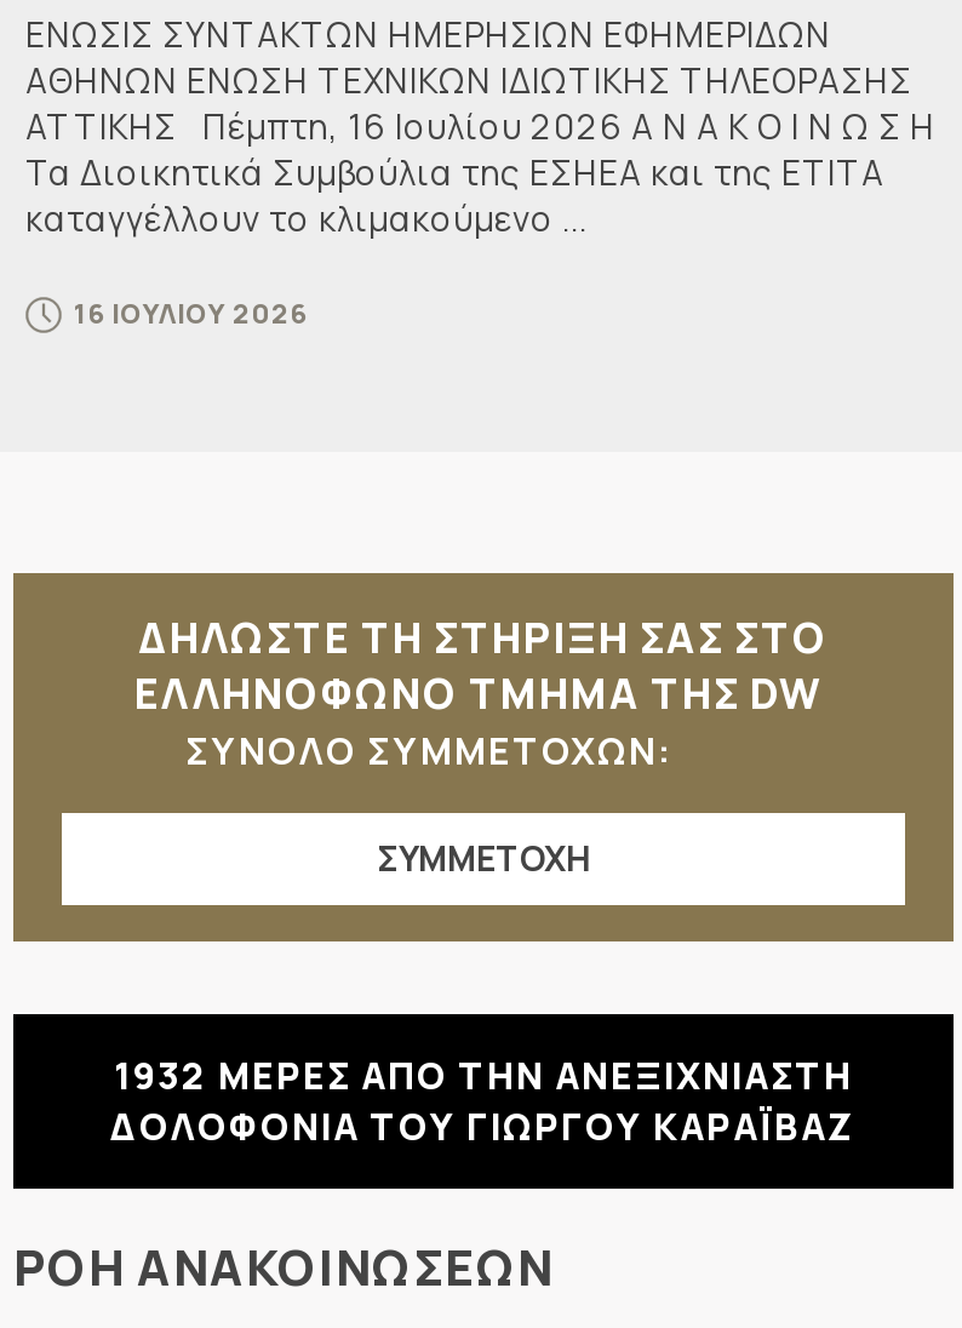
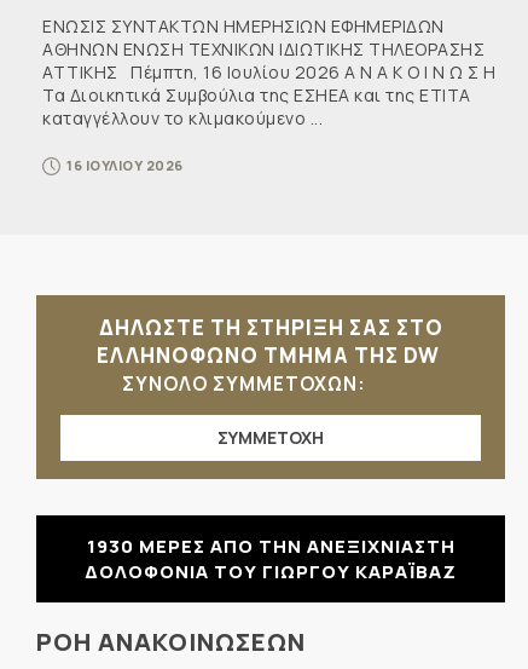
[114,1051,853,1102] 1932 ΜΕΡΕΣ ΑΠΟ ΤΗΝ ΑΝΕΞΙΧΝΙΑΣΤΗ -> [86,534,455,559] 1930 ΜΕΡΕΣ ΑΠΟ ΤΗΝ ΑΝΕΞΙΧΝΙΑΣΤΗ

